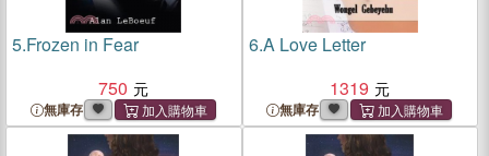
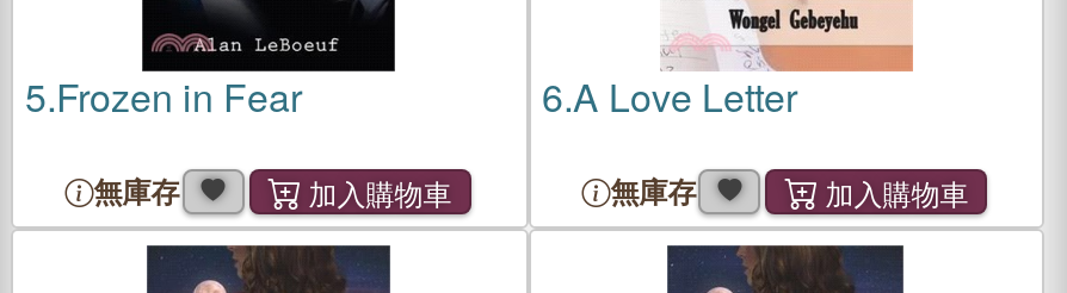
[98,75,128,100] 750 -> none
[330,75,369,100] 1319 -> none

